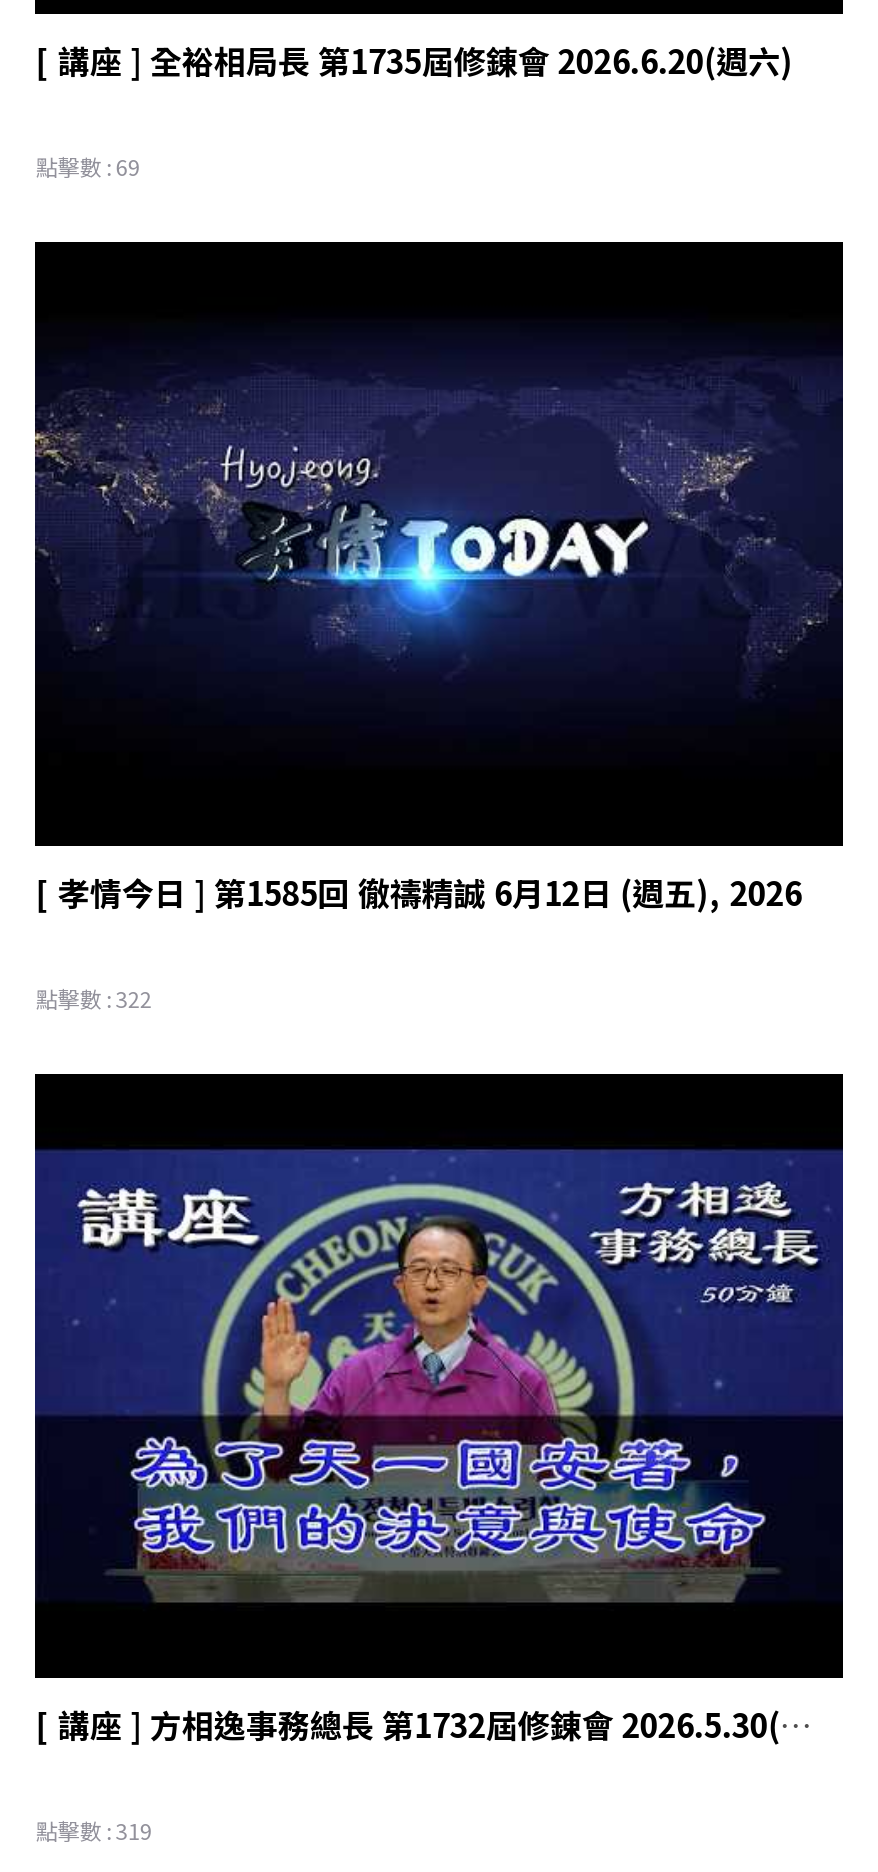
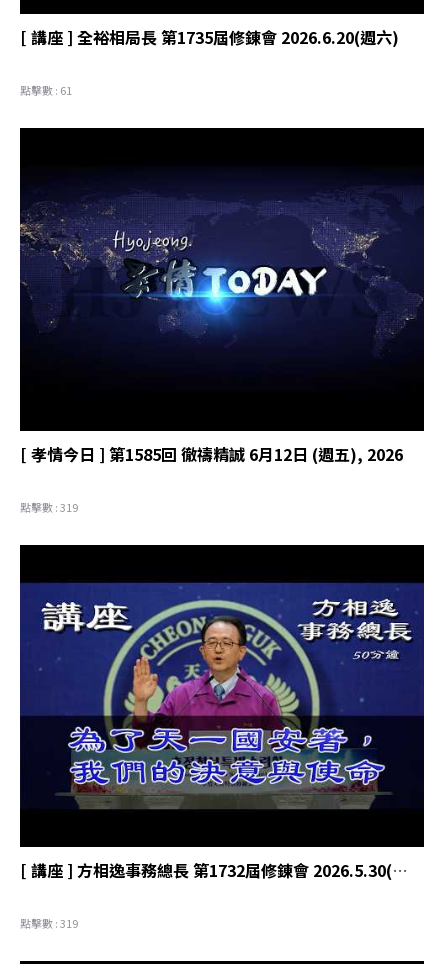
[36,150,140,182] 點擊數 : 69 -> [20,82,72,98] 點擊數 : 61
[36,982,152,1014] 點擊數 : 322 -> [20,499,78,515] 點擊數 : 319

